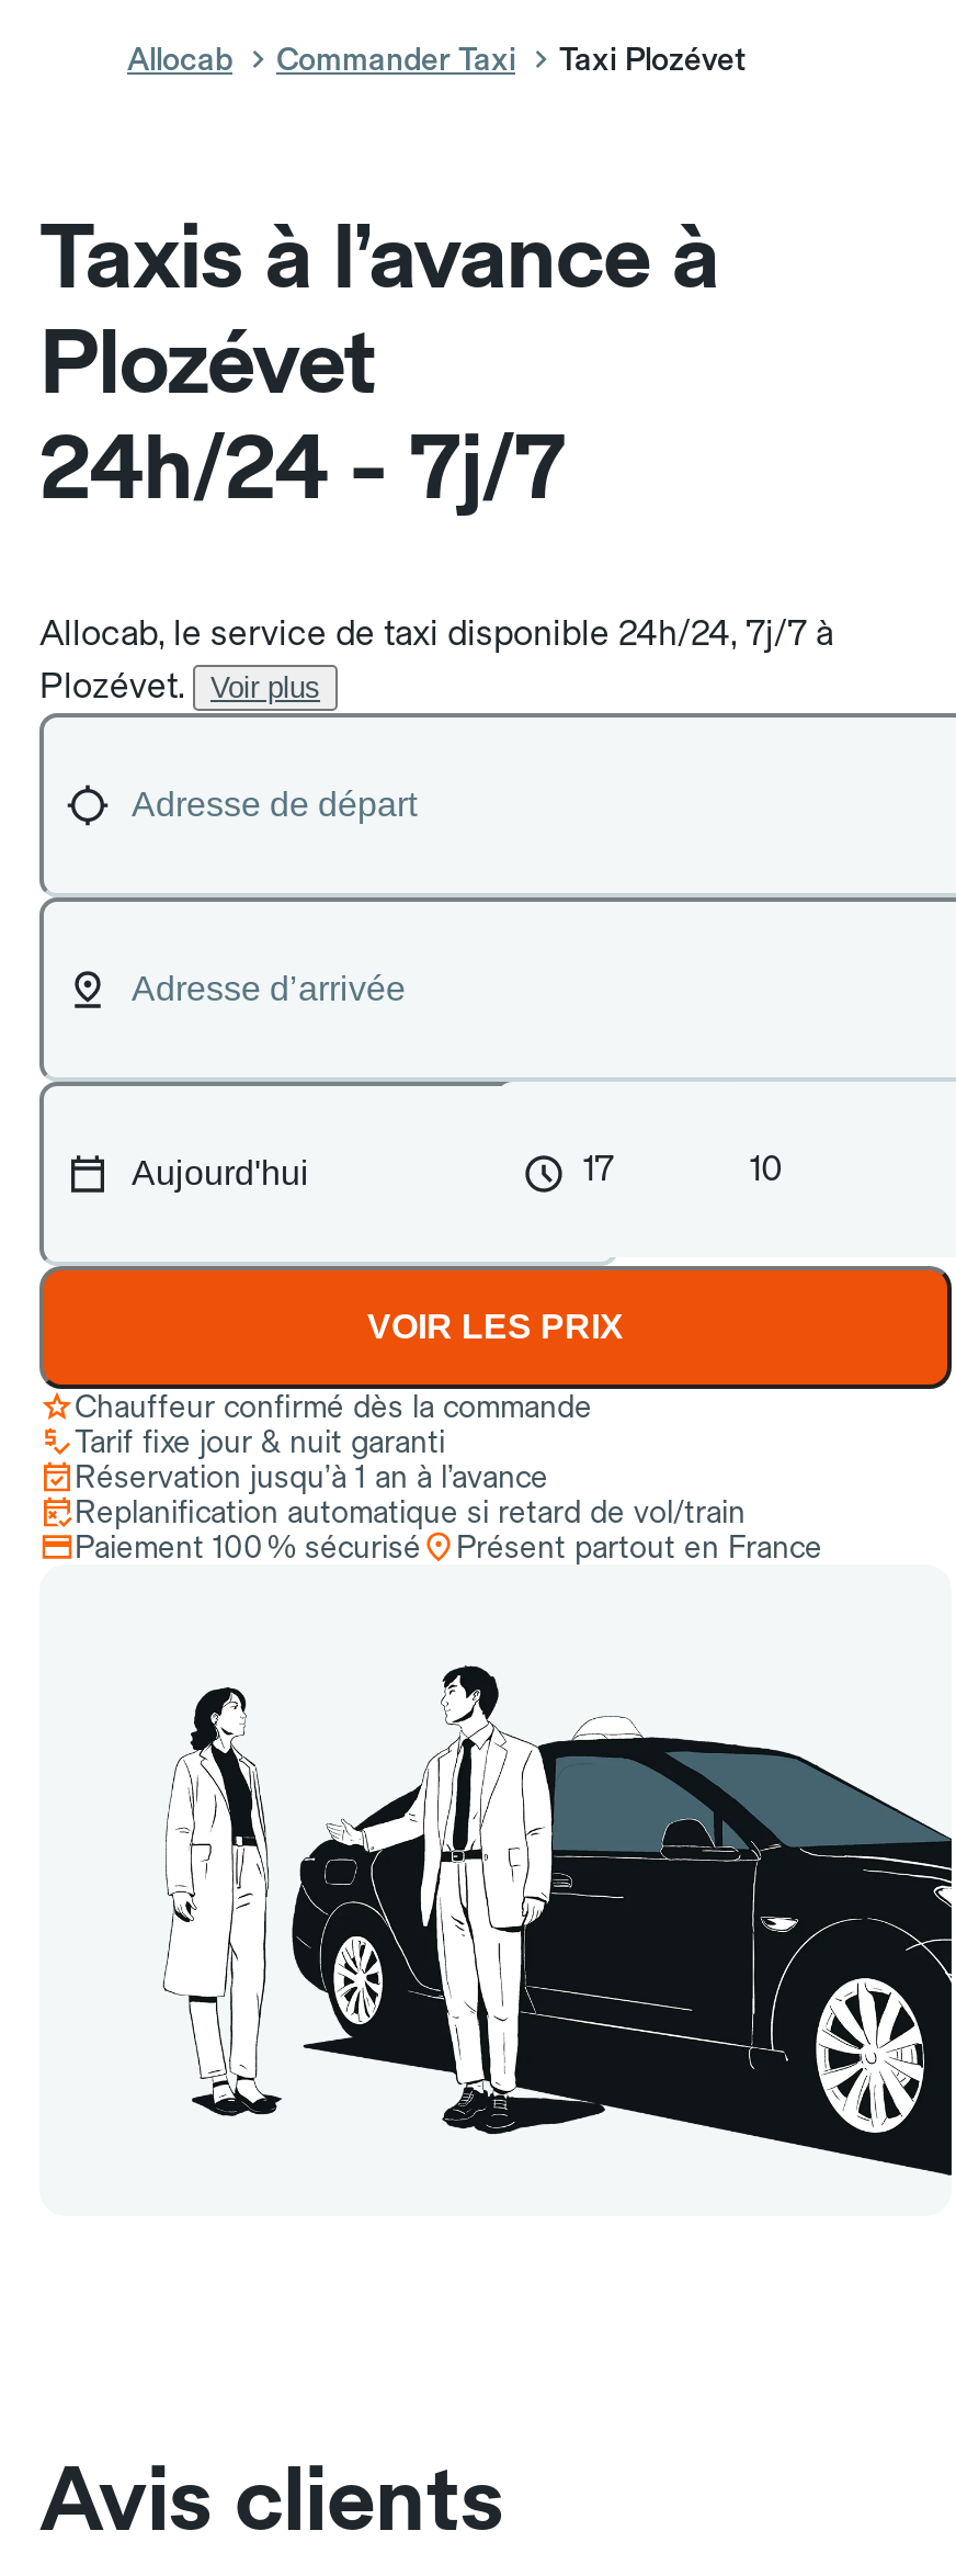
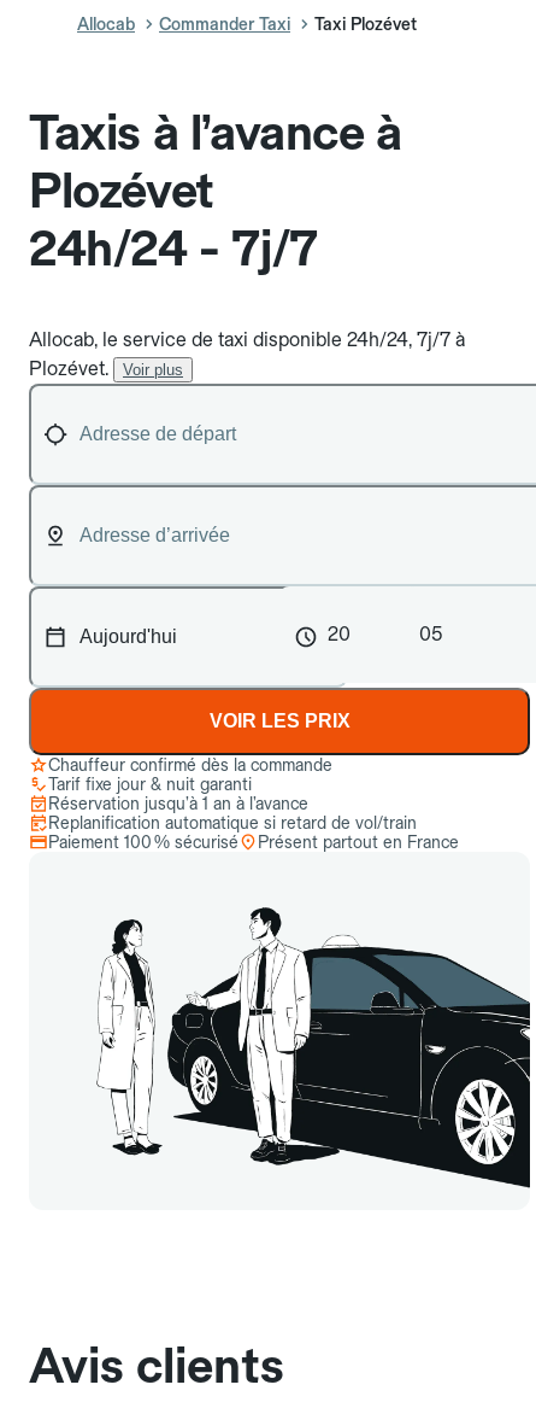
[583,1148,614,1189] 17 -> [328,623,351,645] 20
[750,1148,783,1189] 10 -> [419,623,442,645] 05

